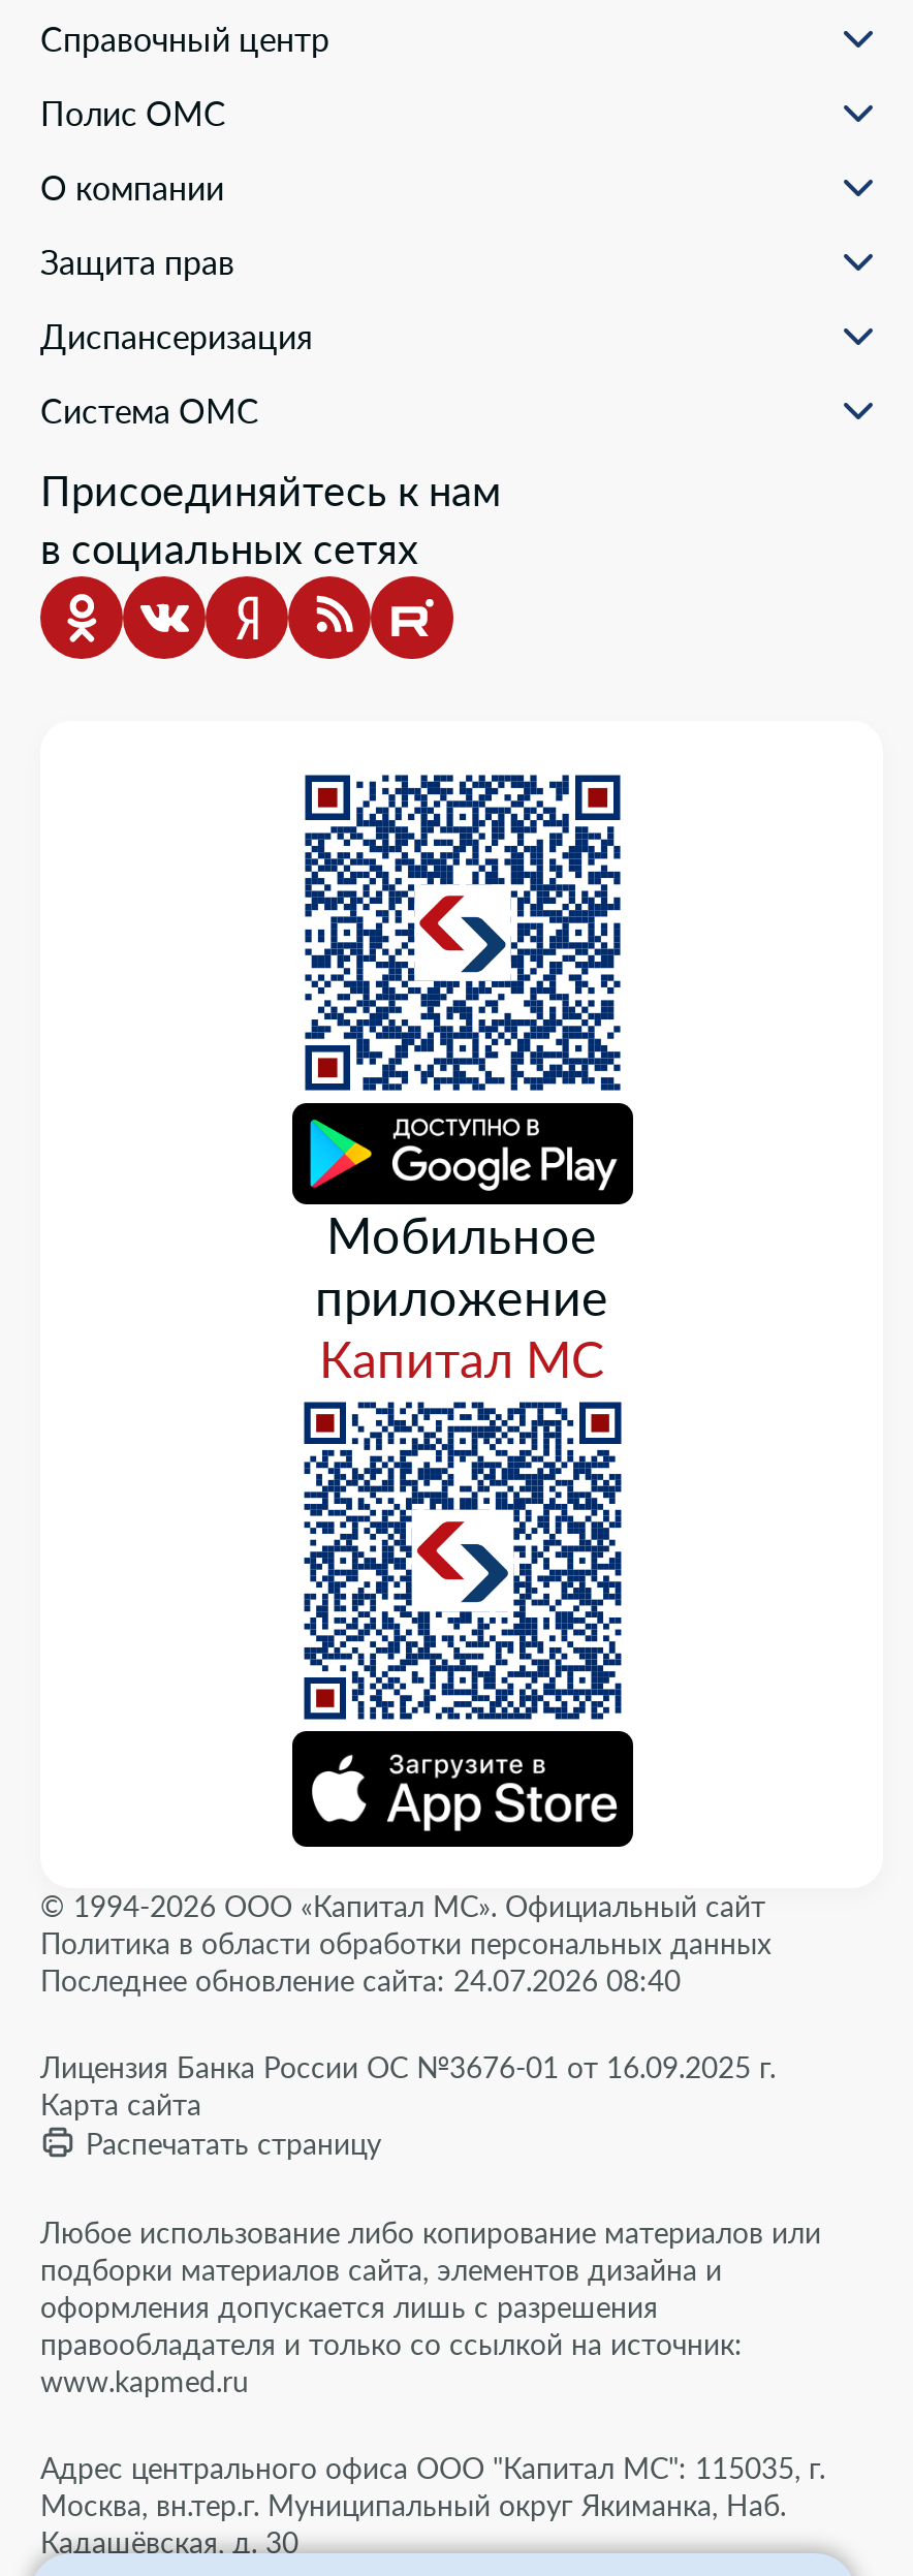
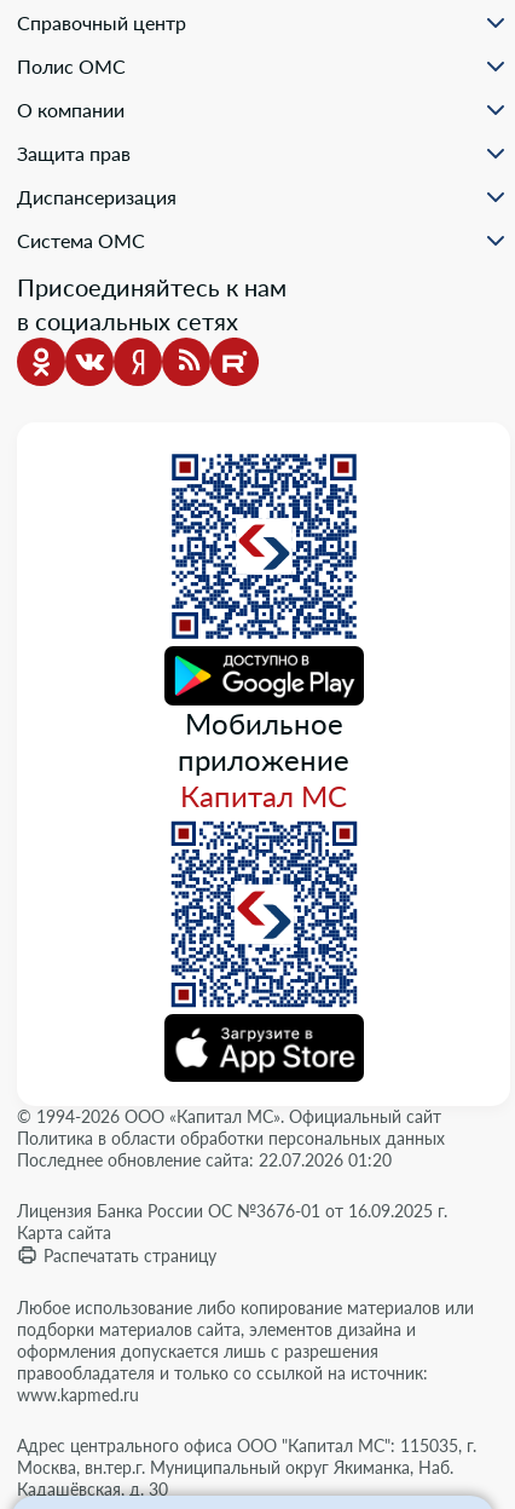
[40,1962,681,1997] Последнее обновление сайта: 24.07.2026 08:40 -> [17,1149,392,1170] Последнее обновление сайта: 22.07.2026 01:20

